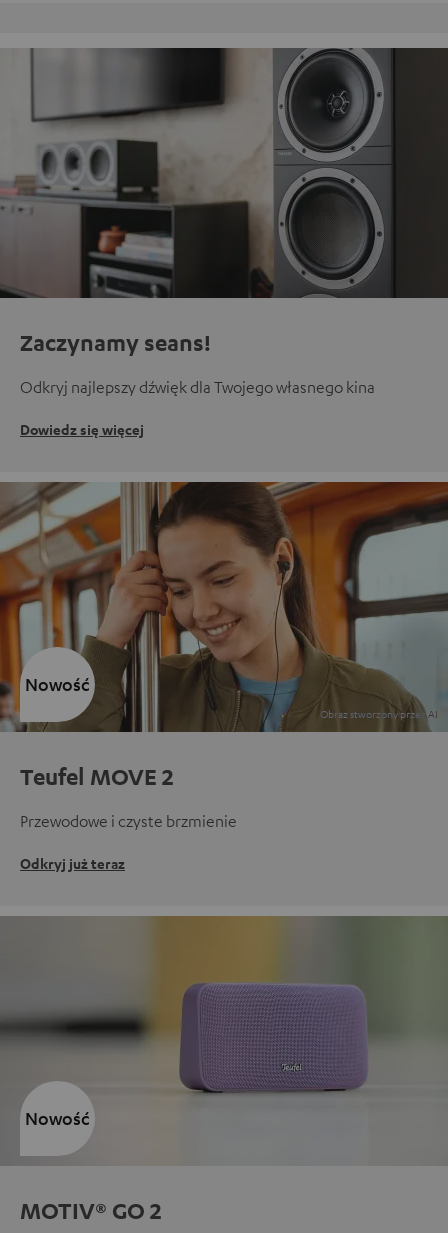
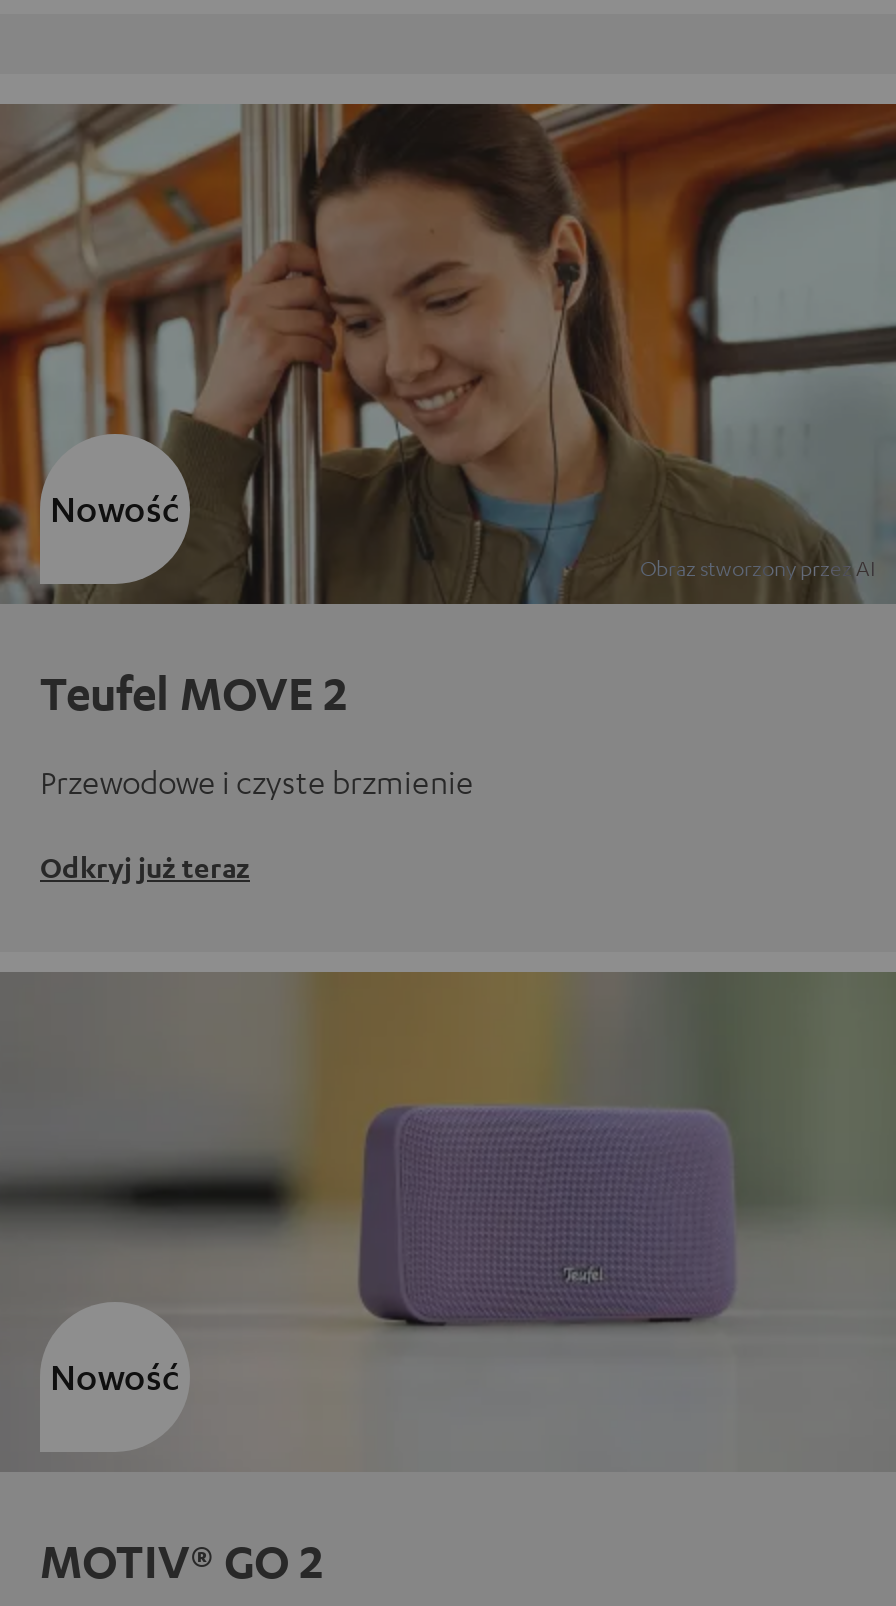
[3,47,445,439] [image] | Zaczynamy seans! | Odkryj najlepszy dźwięk dla Twojego własnego kina | Dowiedz się więcej -> none

